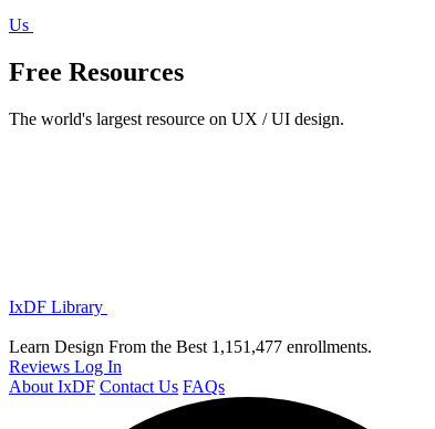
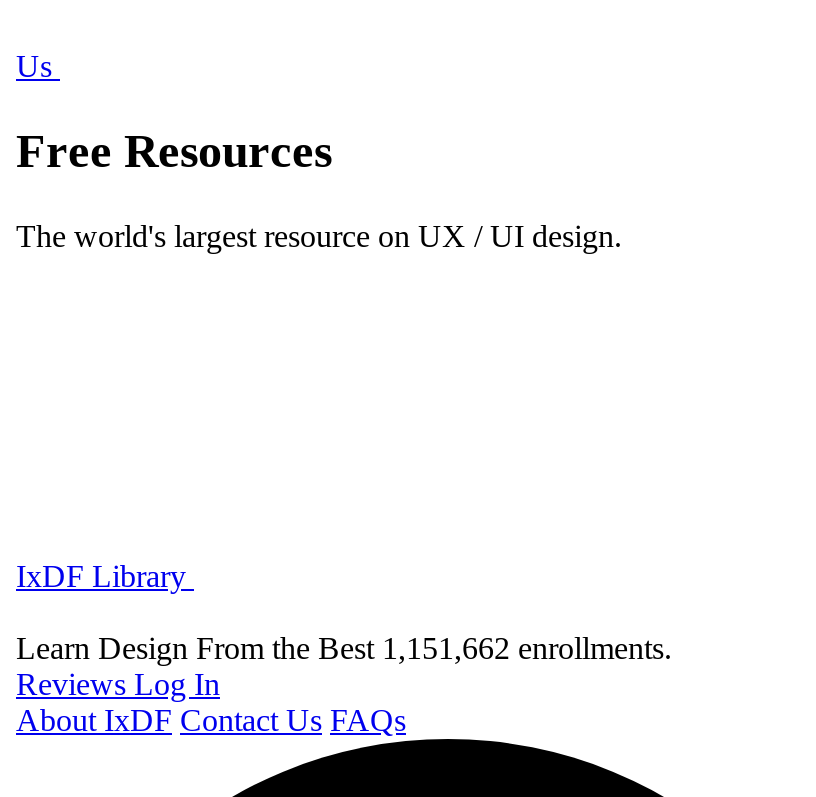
[9,337,372,356] Learn Design From the Best 1,151,477 enrollments. -> [16,630,672,664] Learn Design From the Best 1,151,662 enrollments.

